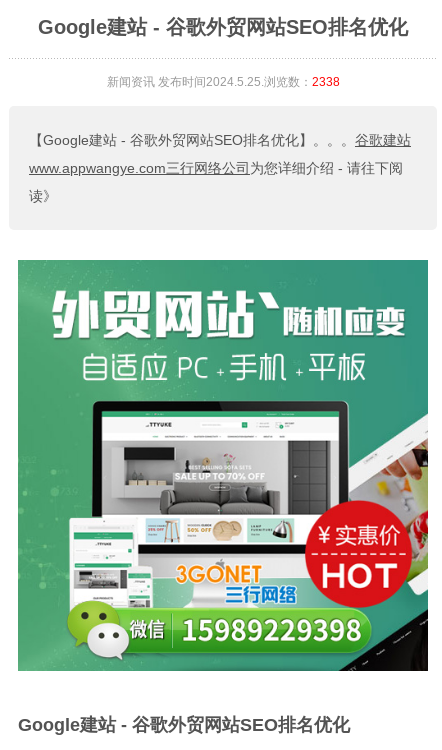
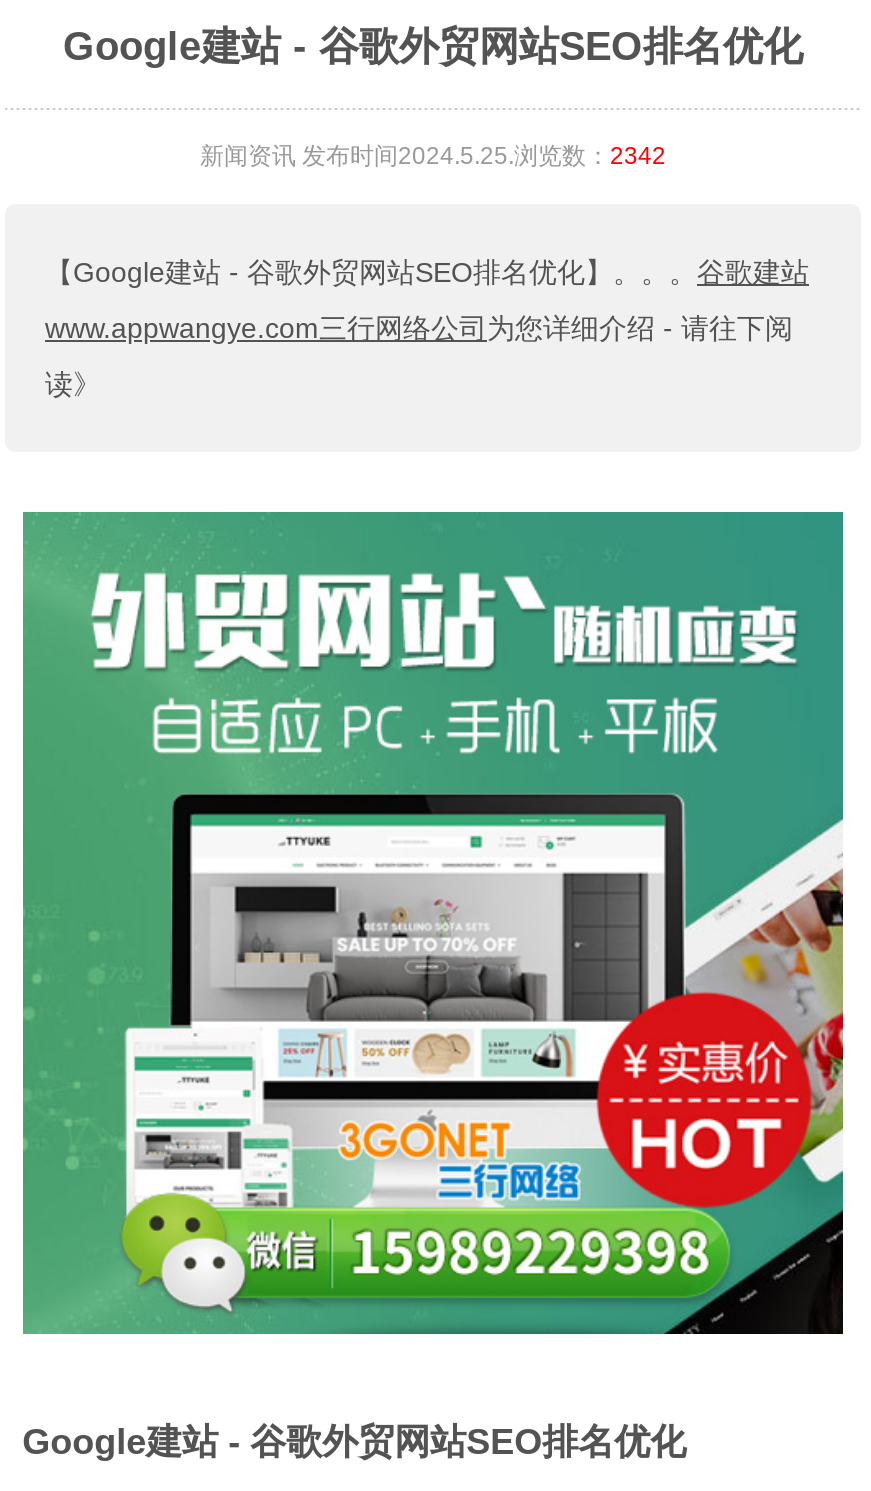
[106,75,339,89] 新闻资讯发布时间2024.5.25.浏览数：2338 -> [200,143,666,171] 新闻资讯发布时间2024.5.25.浏览数：2342

